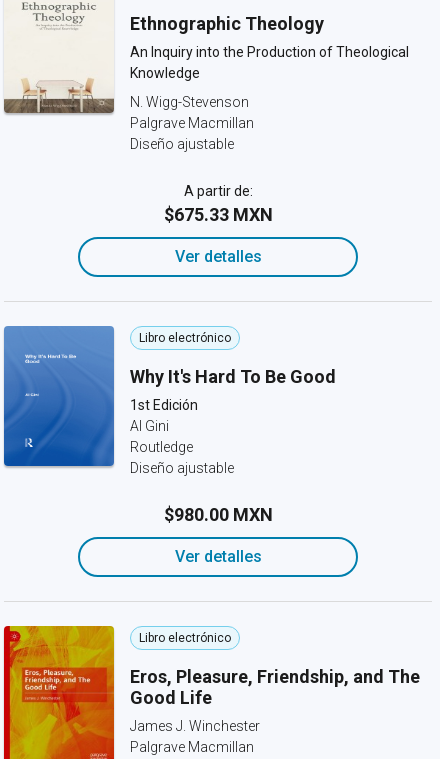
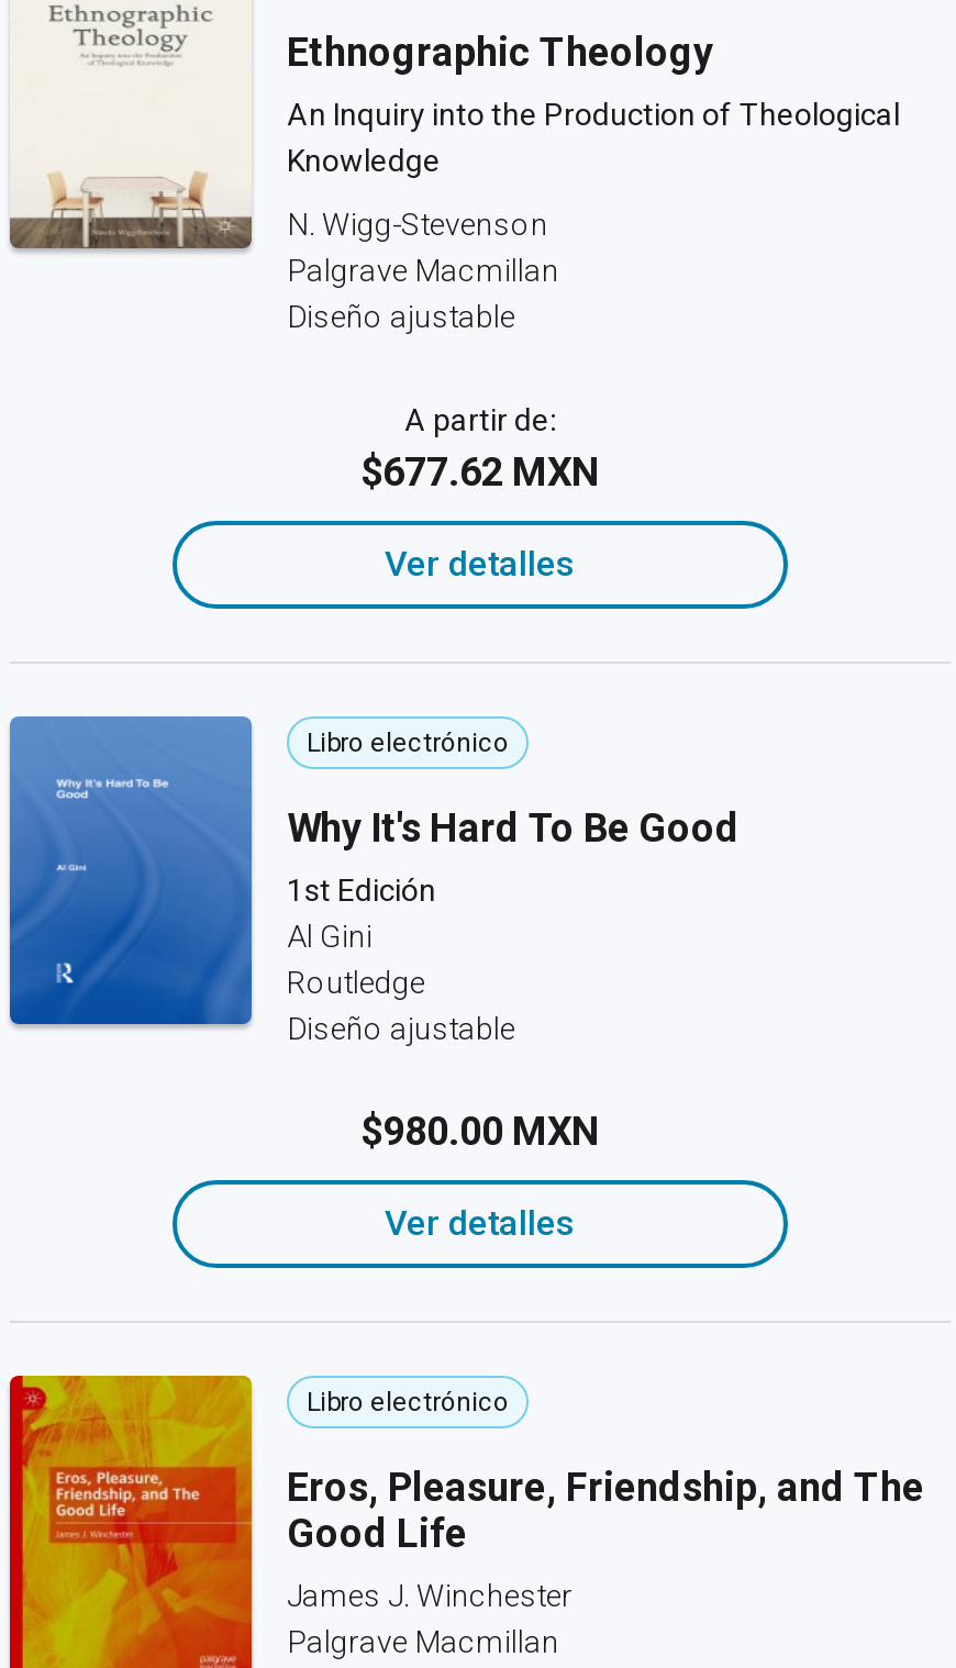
[163,204,272,225] $675.33 MXN -> [360,448,600,494] $677.62 MXN

